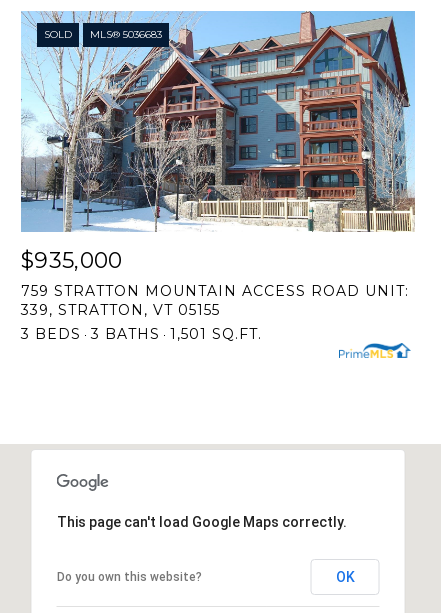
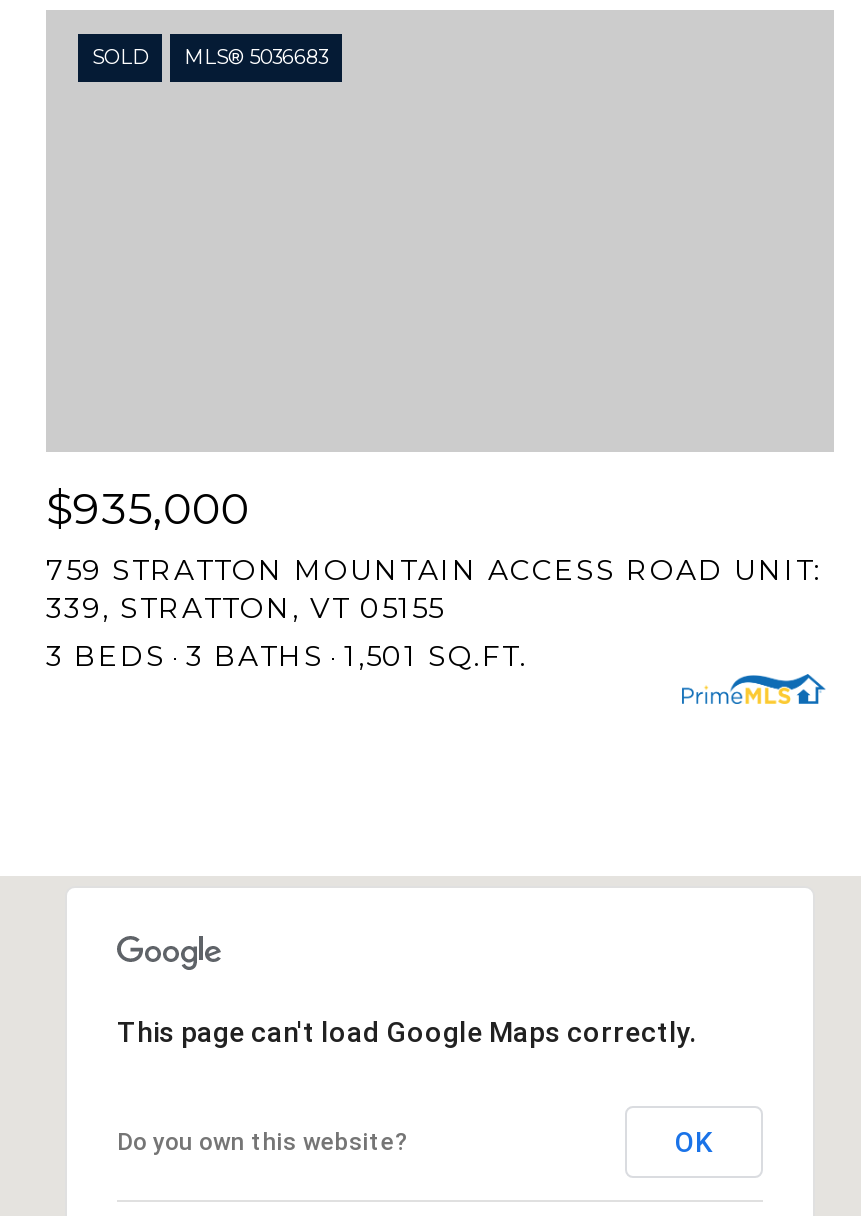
[21,11,415,232] [image] -> none

